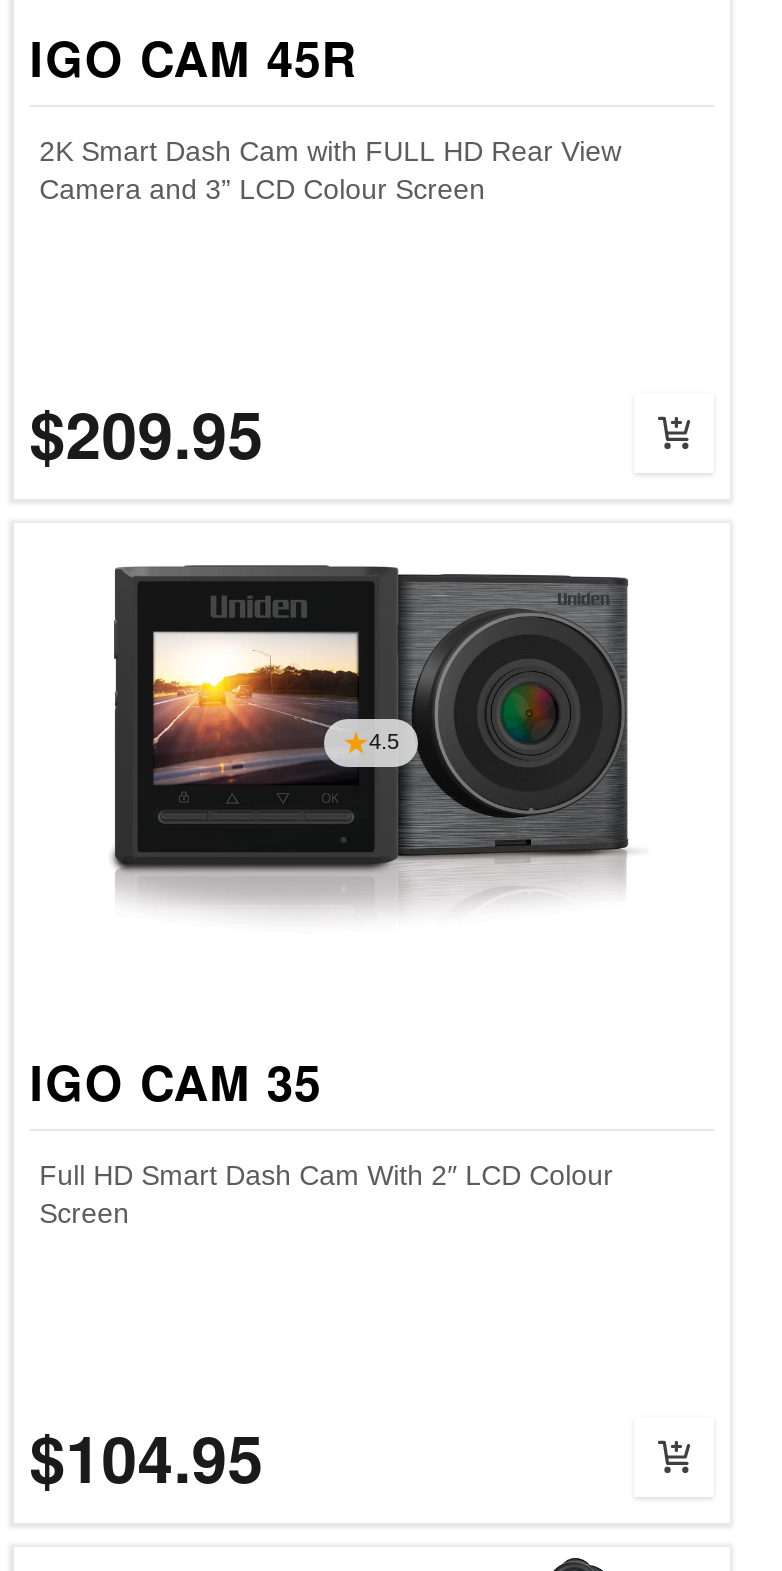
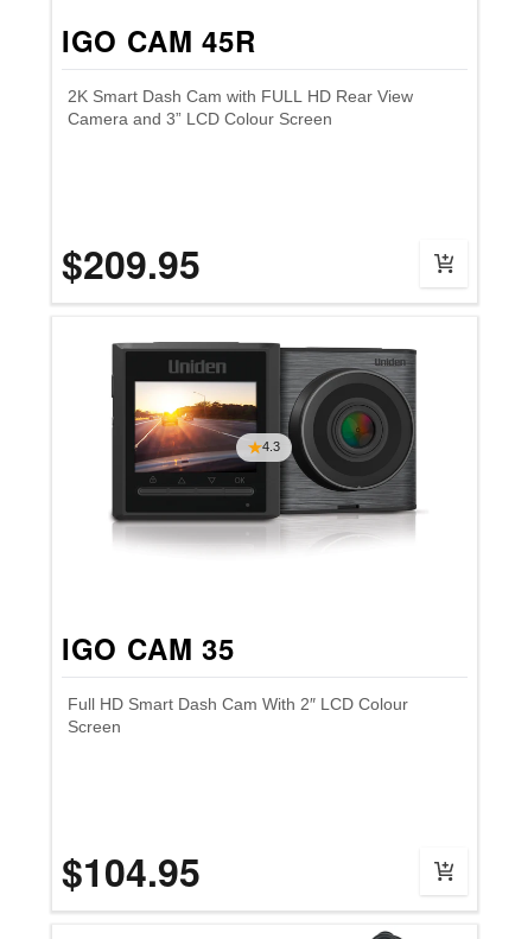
[369,730,399,754] 4.5 -> [263,440,281,454] 4.3

